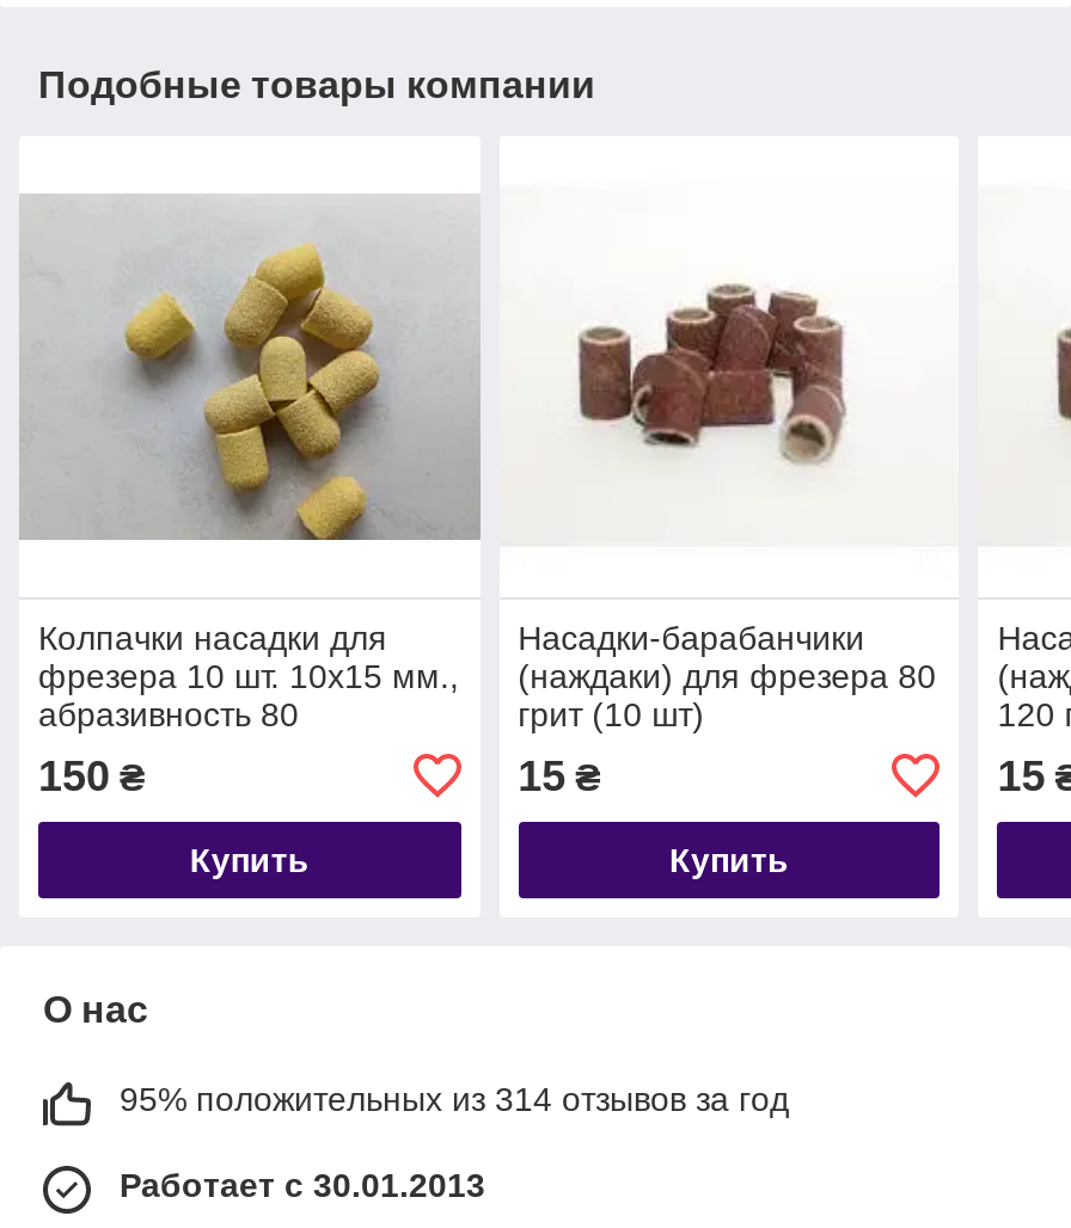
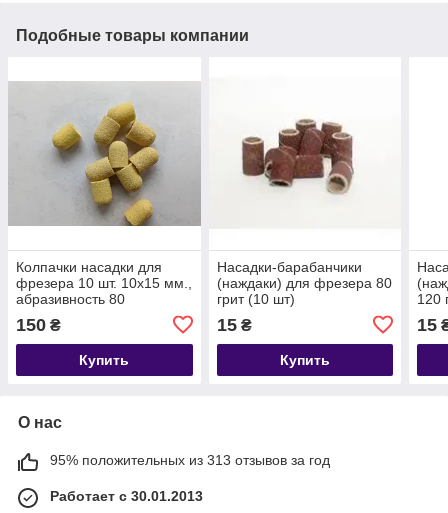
[120,1079,789,1118] 95% положительных из 314 отзывов за год -> [50,452,330,468] 95% положительных из 313 отзывов за год

